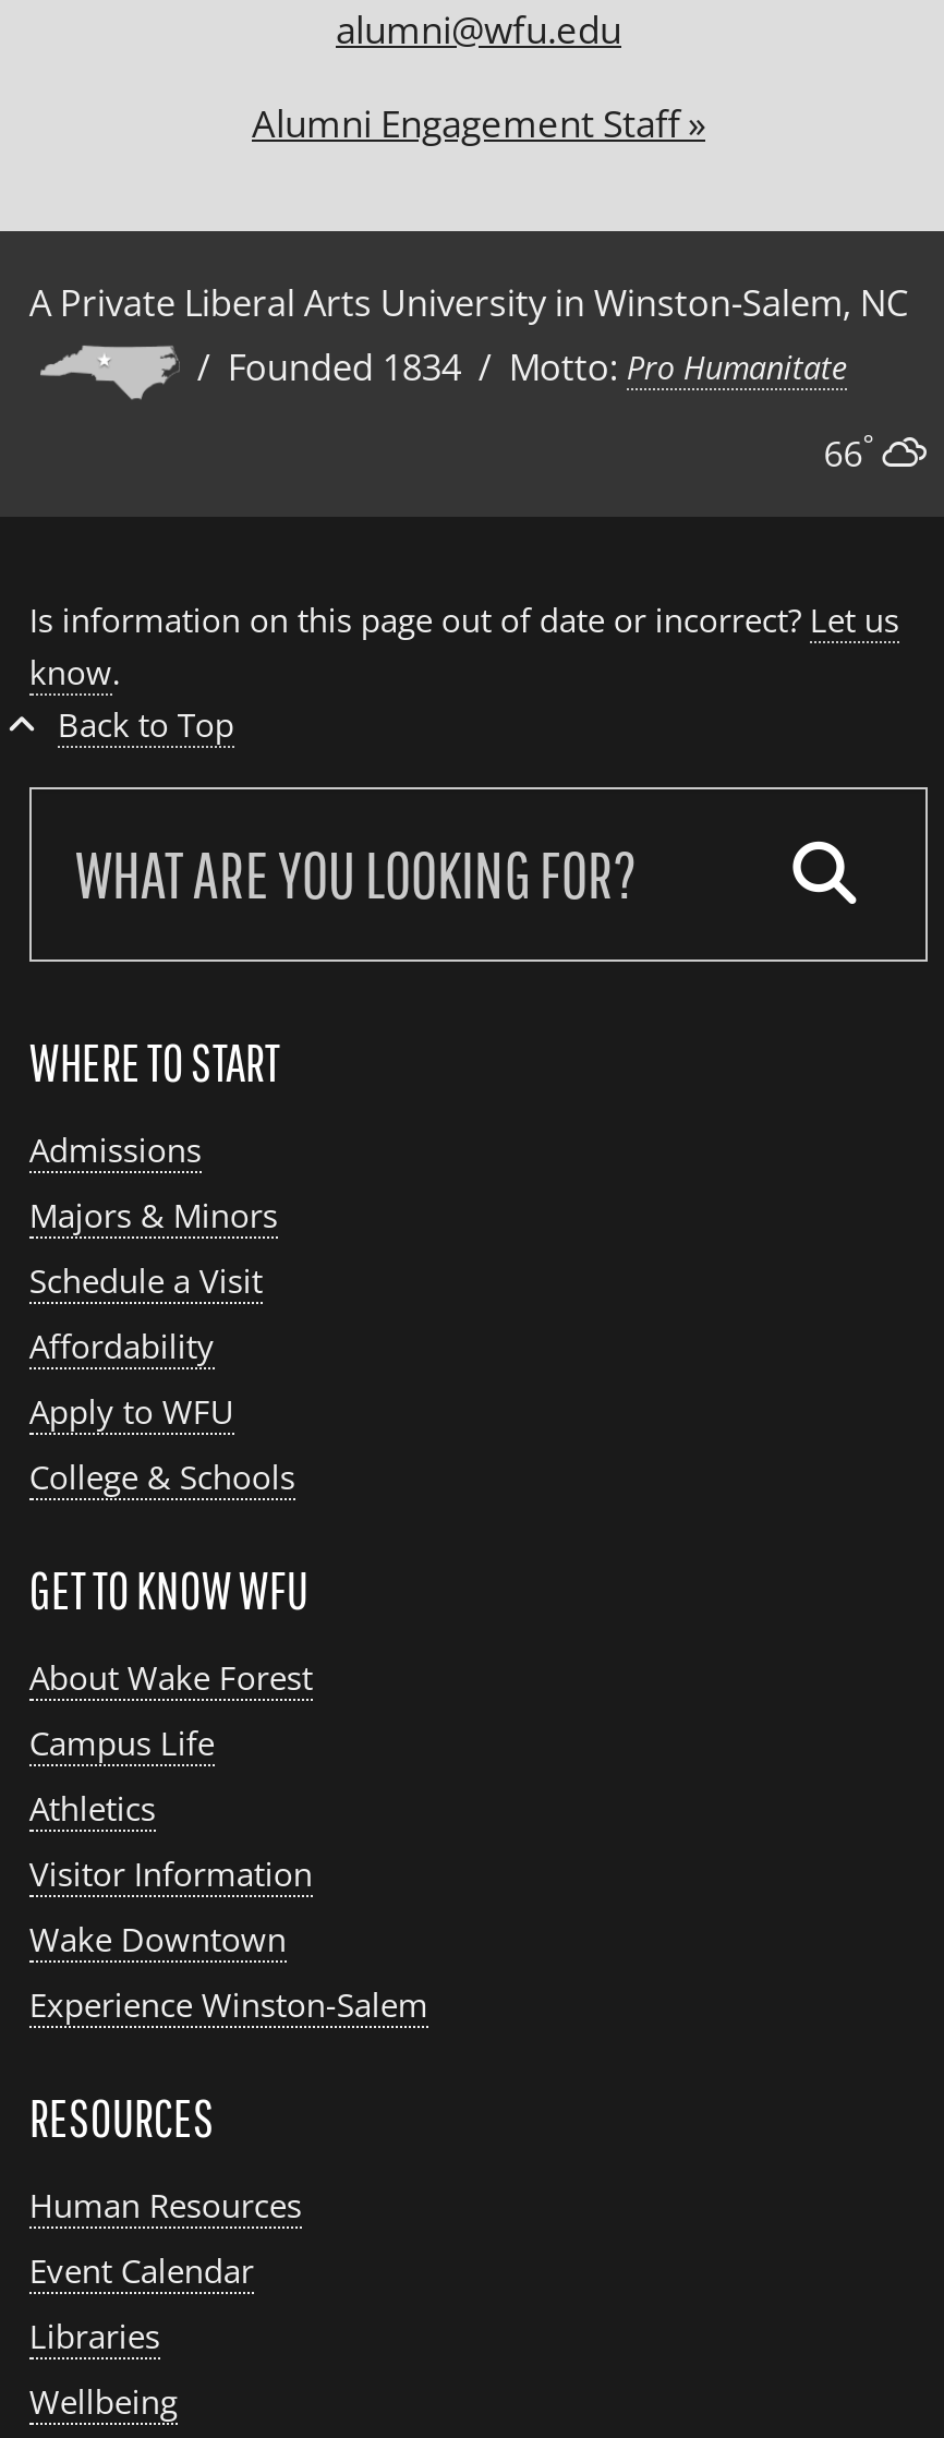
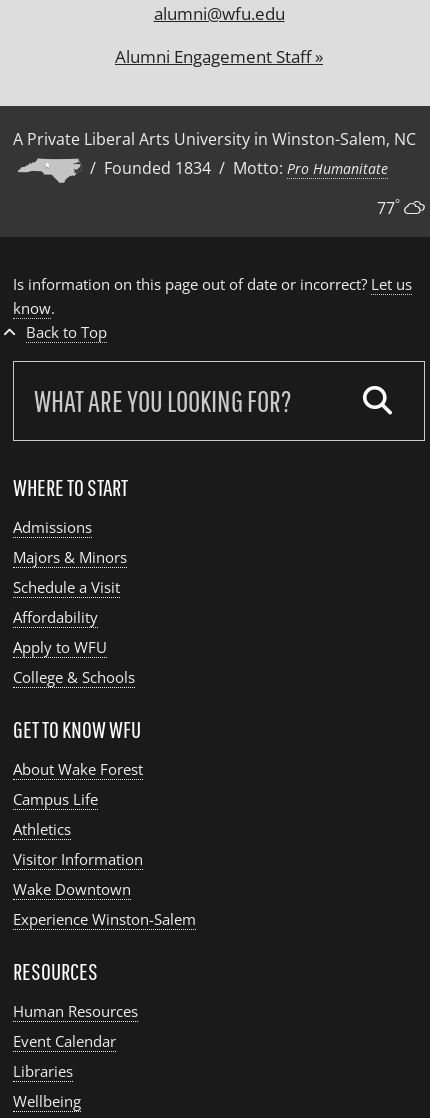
[823,425,874,477] 66° -> [377,195,400,219] 77°

